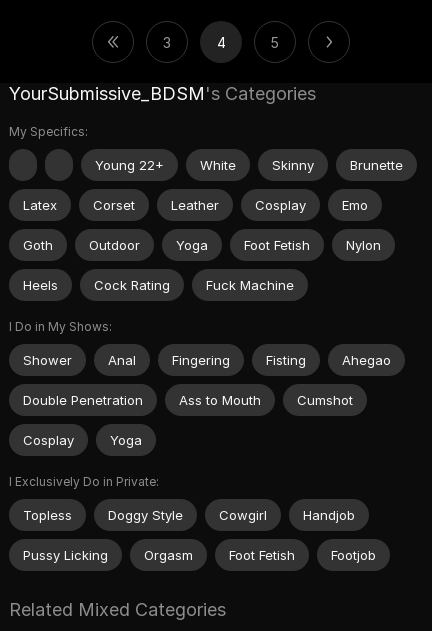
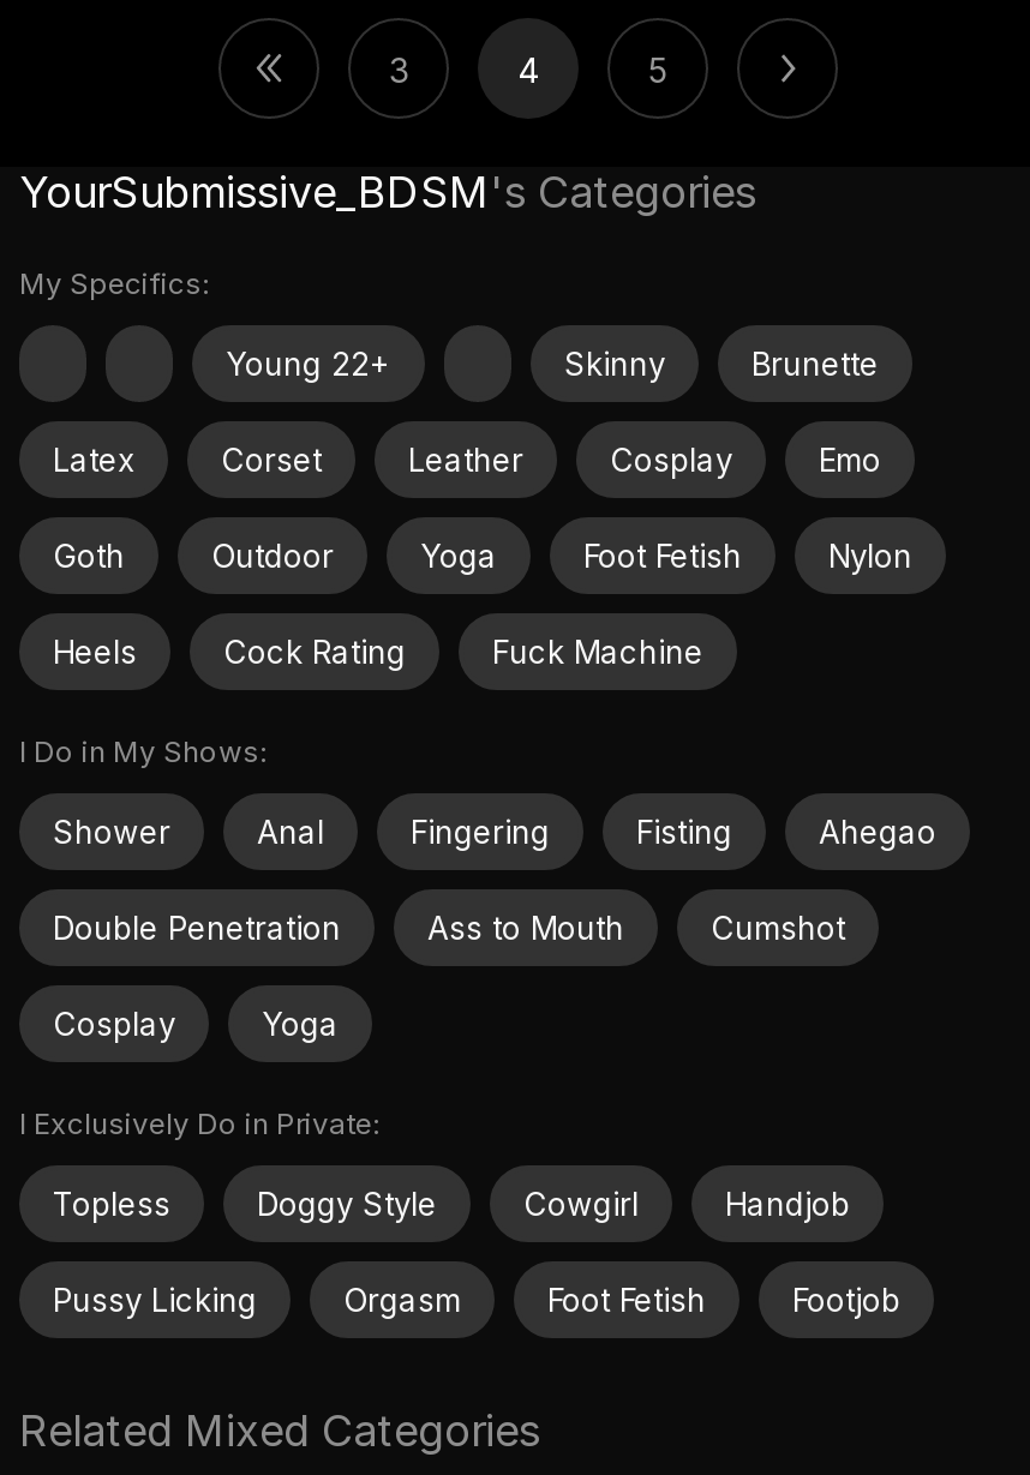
[200,156,236,172] White -> none

